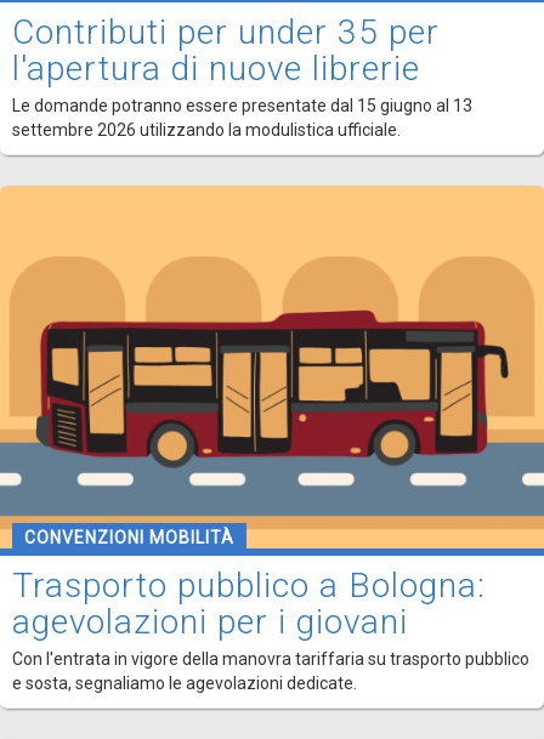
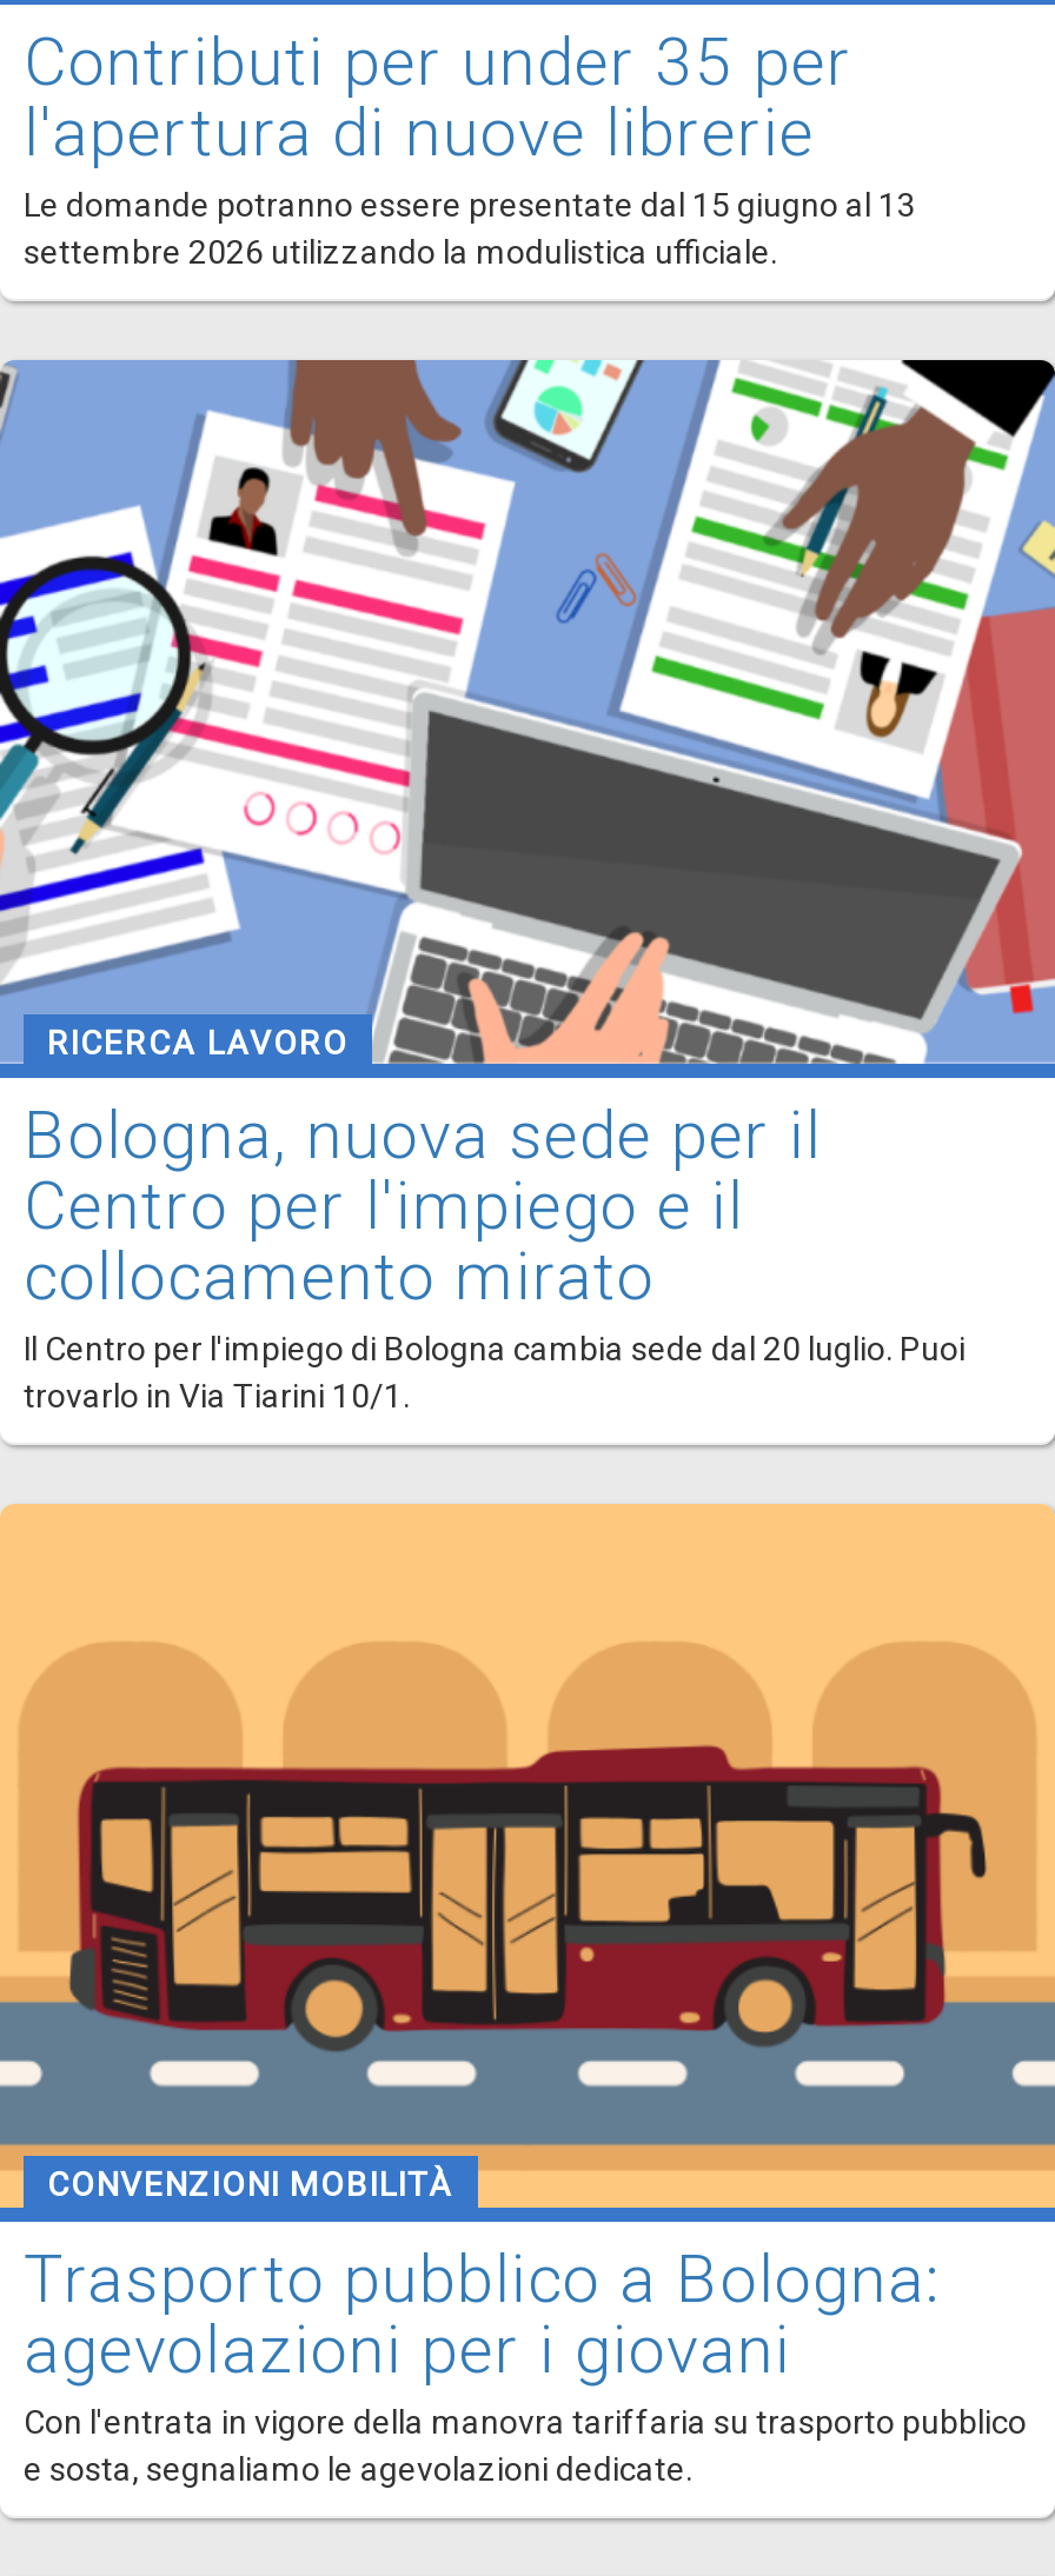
none -> [7,358,1048,1415] [image] | RICERCA LAVORO | Bologna, nuova sede per il | Centro per l'impiego e il | collocamento mirato | Il Centro per l'impiego di Bologna cambia sede dal 20 luglio. Puoi | trovarlo in Via Tiarini 10/1.

